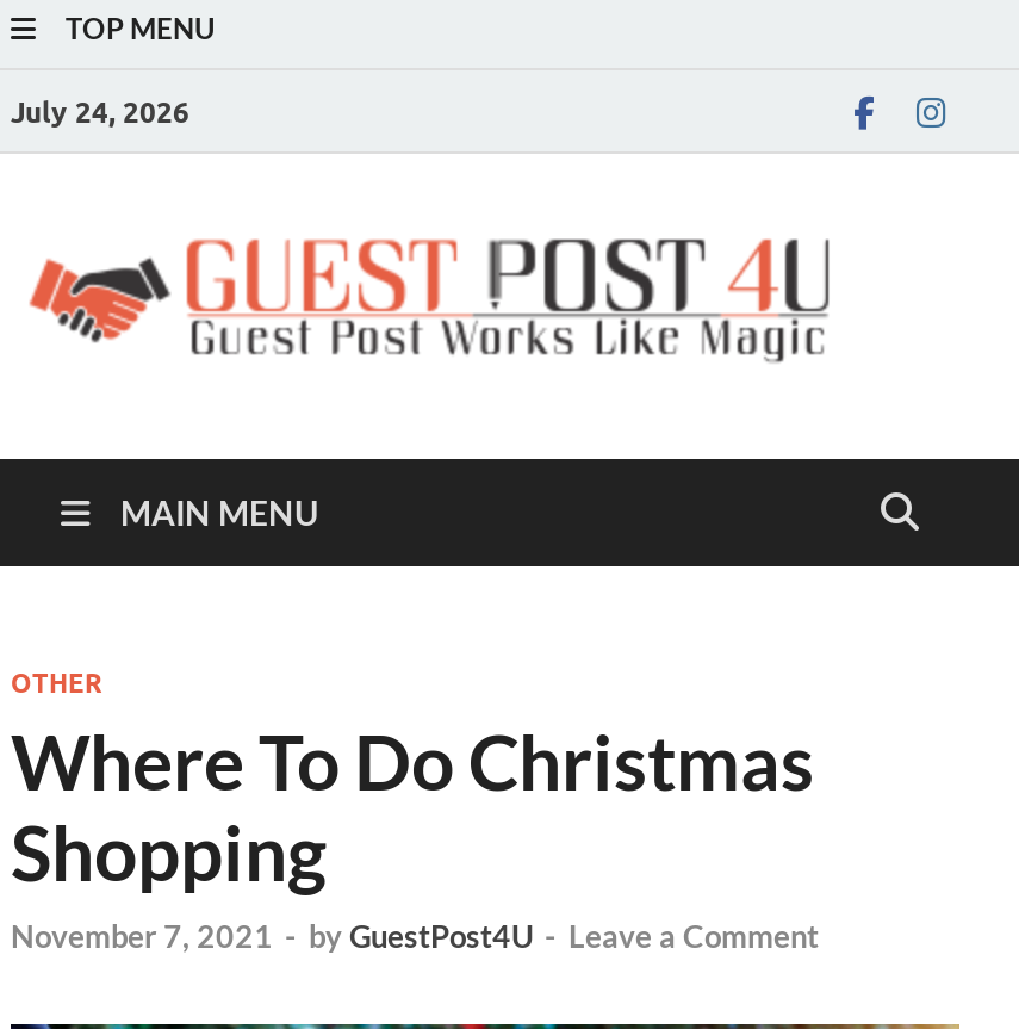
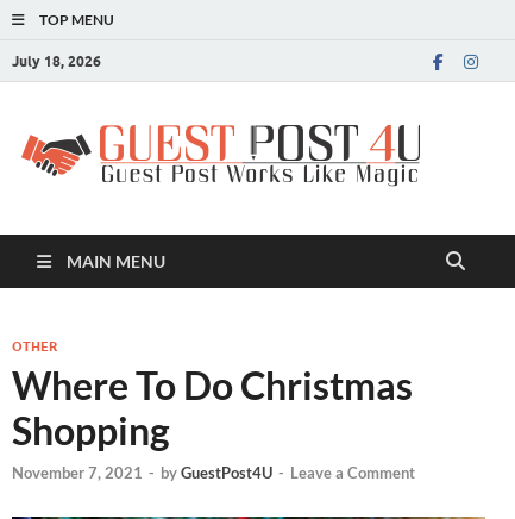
[11,93,189,129] July 24, 2026 -> [12,52,101,70] July 18, 2026

